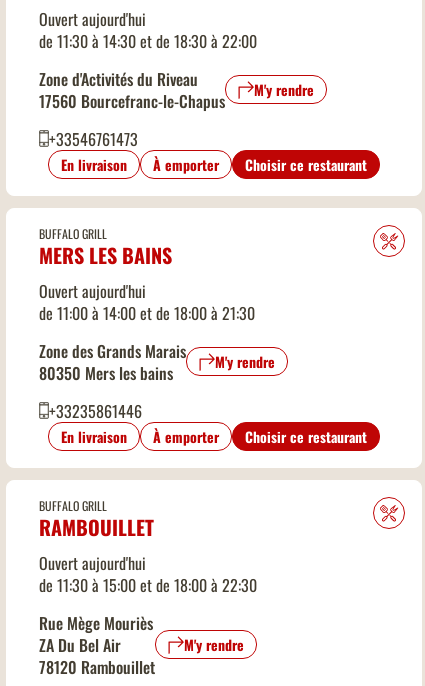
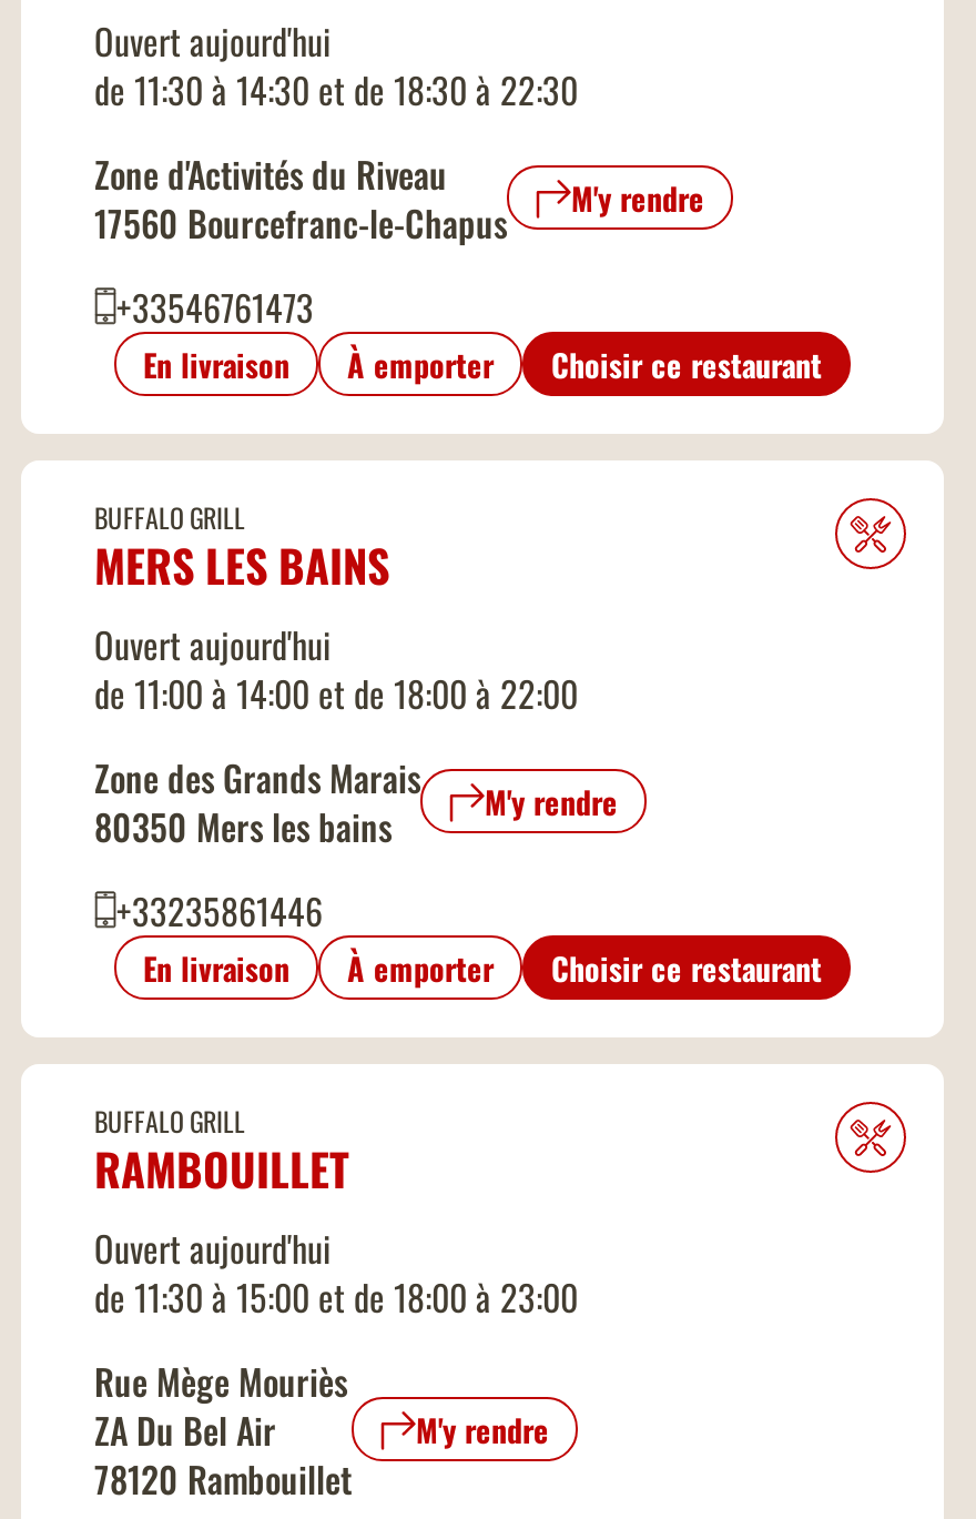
[39,29,257,53] de 11:30 à 14:30 et de 18:30 à 22:00 -> [94,62,578,116] de 11:30 à 14:30 et de 18:30 à 22:30
[39,301,255,325] de 11:00 à 14:00 et de 18:00 à 21:30 -> [94,666,578,719] de 11:00 à 14:00 et de 18:00 à 22:00
[39,573,257,597] de 11:30 à 15:00 et de 18:00 à 22:30 -> [94,1270,578,1323] de 11:30 à 15:00 et de 18:00 à 23:00

